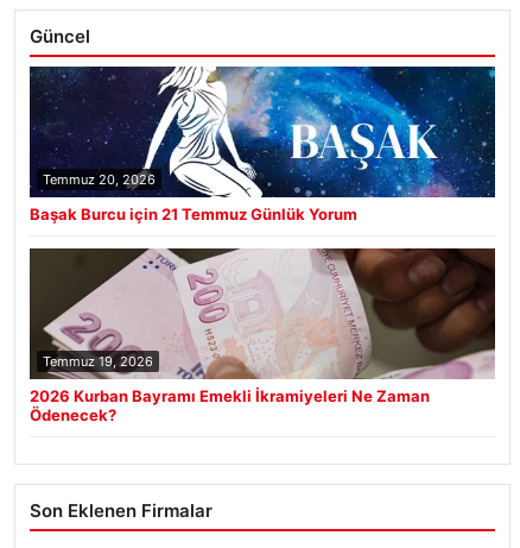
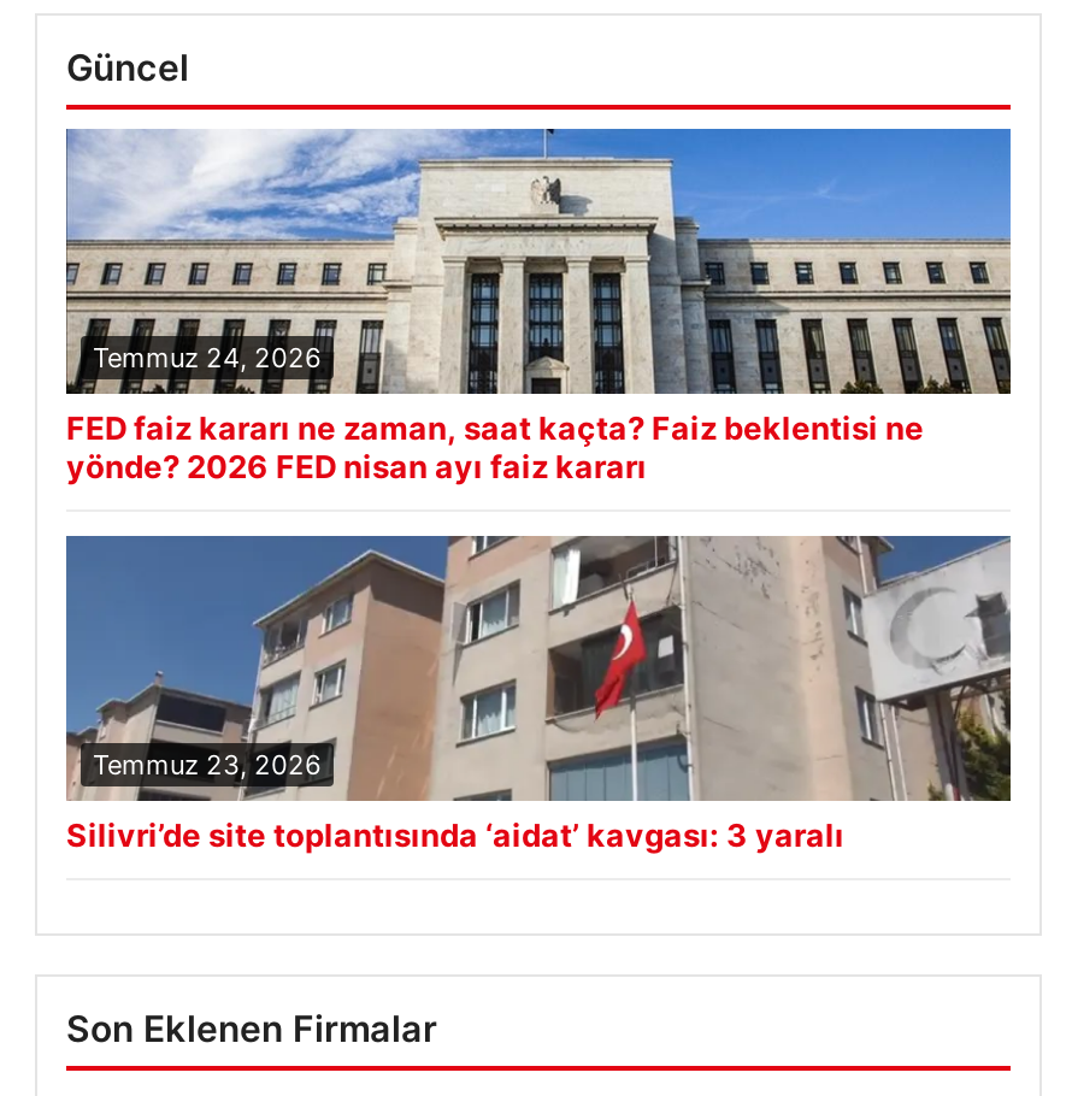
[28,65,496,199] [image] | Temmuz 20, 2026 -> [64,126,1013,396] [image] | Temmuz 24, 2026
[30,205,357,224] Başak Burcu için 21 Temmuz Günlük Yorum -> [66,409,924,486] FED faiz kararı ne zaman, saat kaçta? Faiz beklentisi ne | yönde? 2026 FED nisan ayı faiz kararı
[28,247,496,398] [image] | Temmuz 19, 2026 -> [64,497,1013,803] [image] | Temmuz 23, 2026
[30,387,430,425] 2026 Kurban Bayramı Emekli İkramiyeleri Ne Zaman | Ödenecek? -> [66,816,844,855] Silivri’de site toplantısında ‘aidat’ kavgası: 3 yaralı

